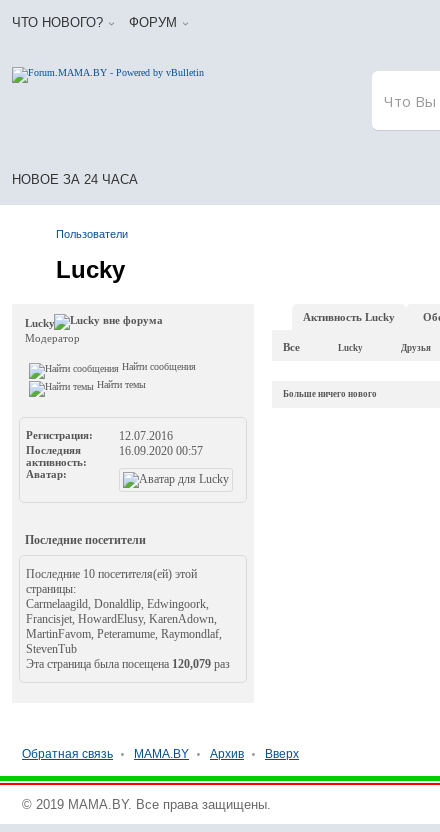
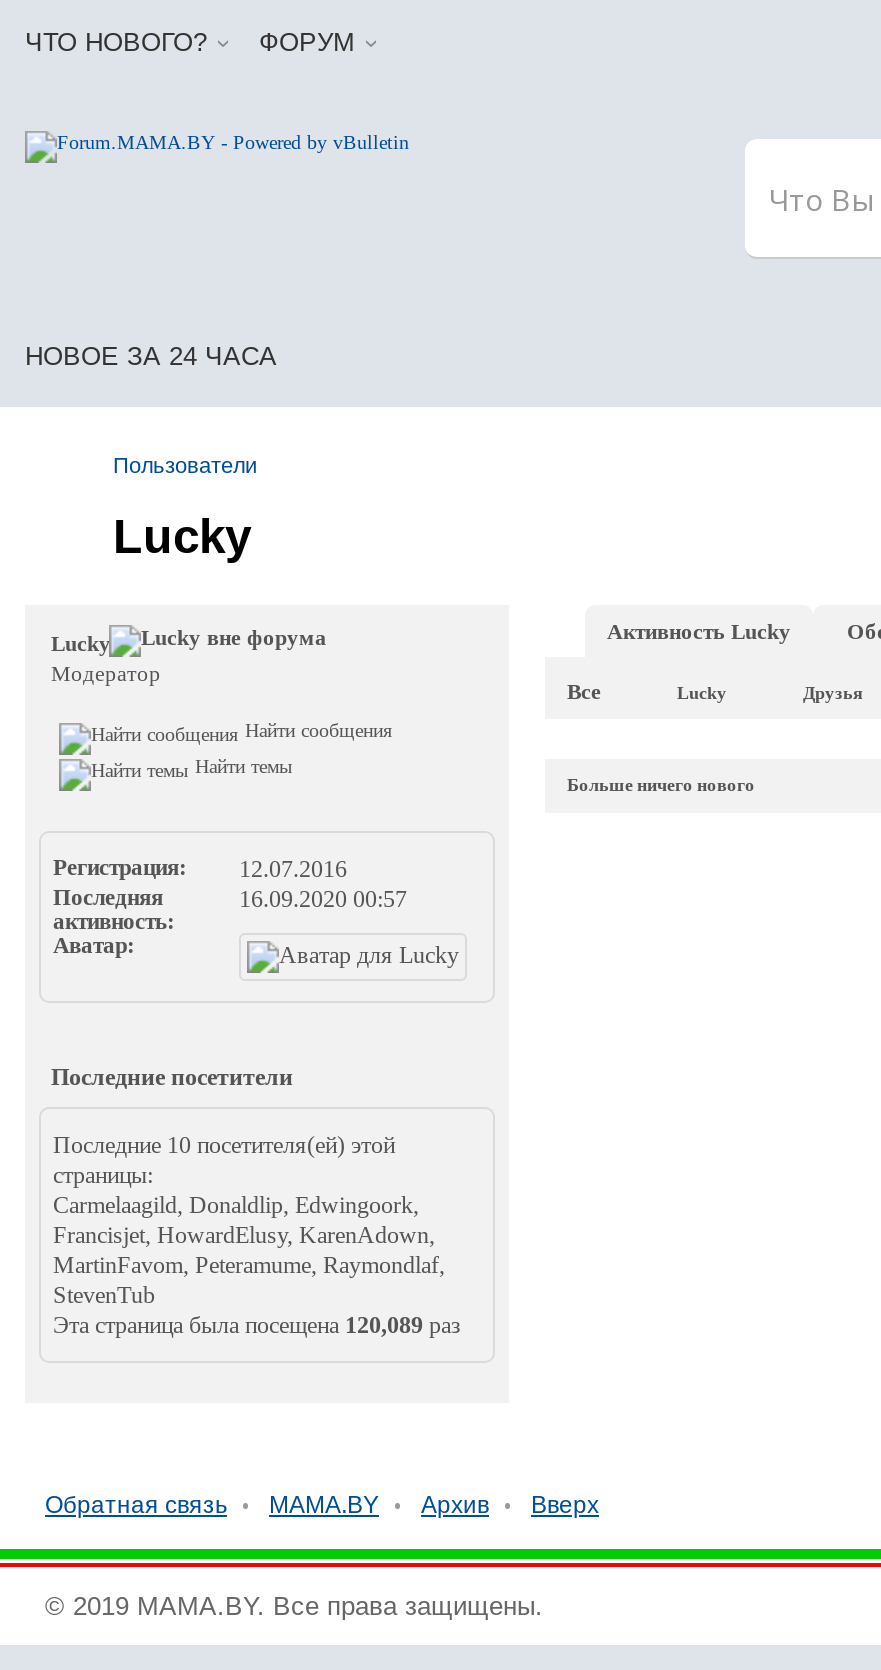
[26,657,230,671] Эта страница была посещена 120,079 раз -> [53,1311,461,1339] Эта страница была посещена 120,089 раз

